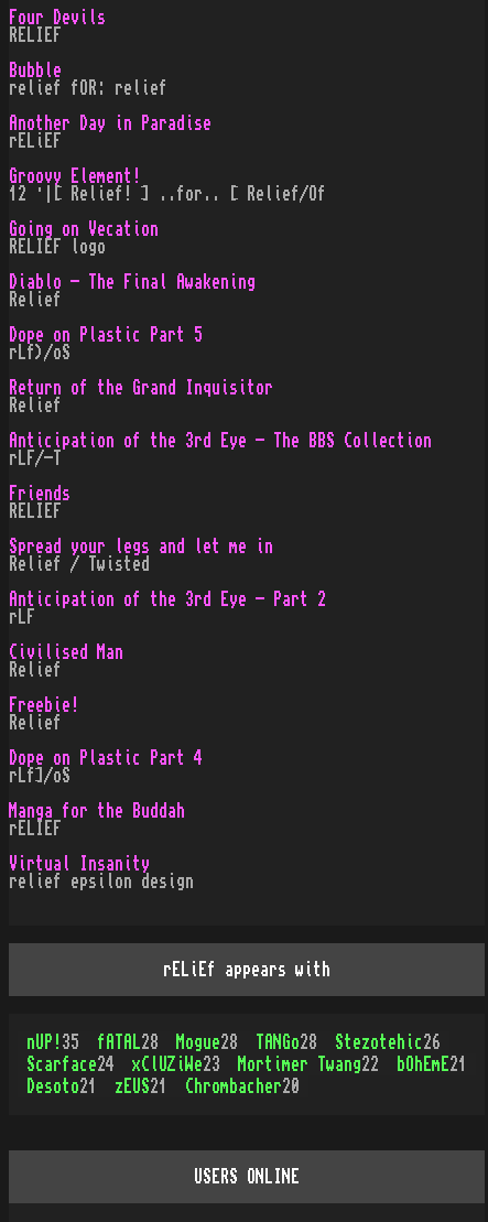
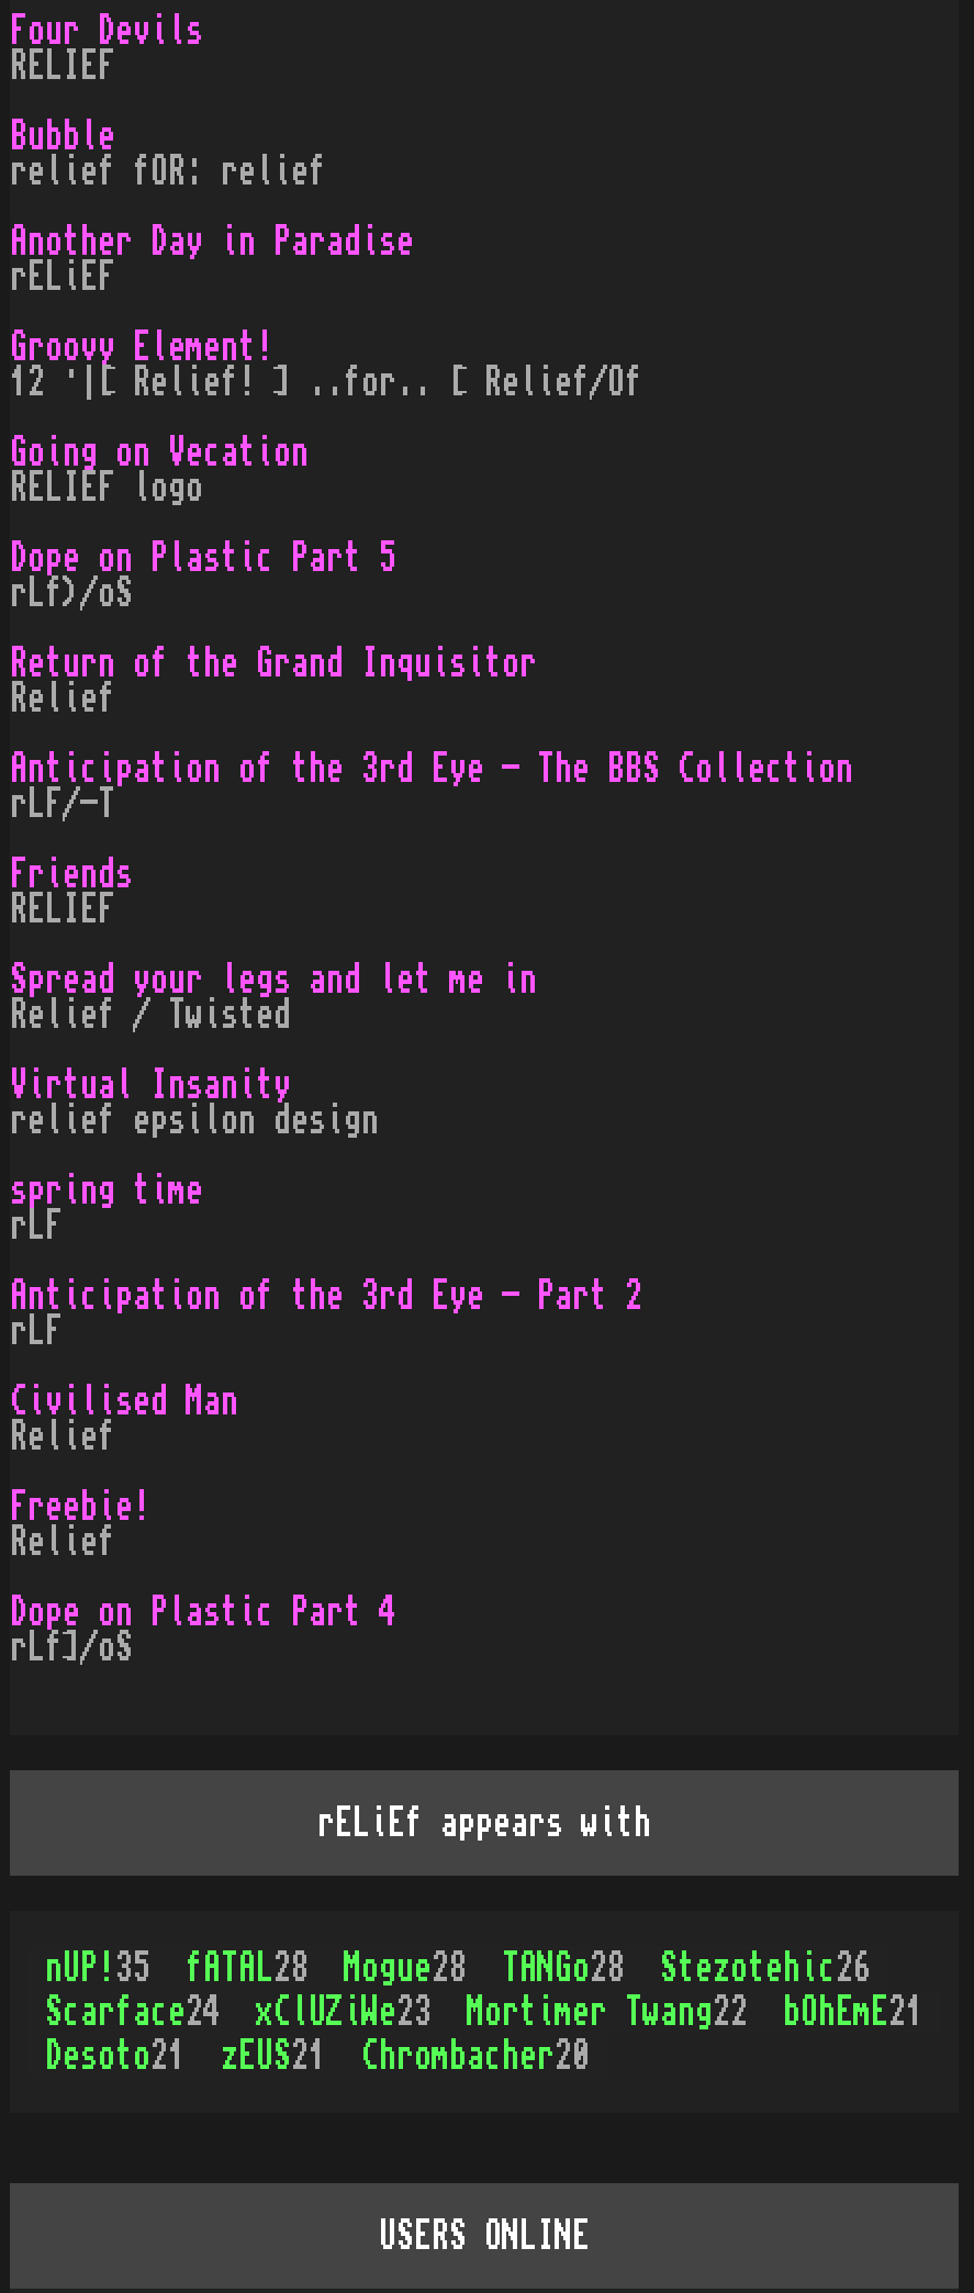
[9,273,256,309] Diablo - The Final Awakening | Relief -> none
none -> [10,1173,203,1243] spring time | rLF
moved [9,591,326,785] -> [10,1278,642,1665]: Anticipation of the 3rd Eye - Part 2 | rLF | Civilised Man | Relief | Freebie! | Relief | Dope on Plastic Part 4 | rLf]/oS
[9,802,185,837] Manga for the Buddah | rELIEF -> none
moved [9,855,194,890] -> [10,1067,379,1138]: Virtual Insanity | relief epsilon design

